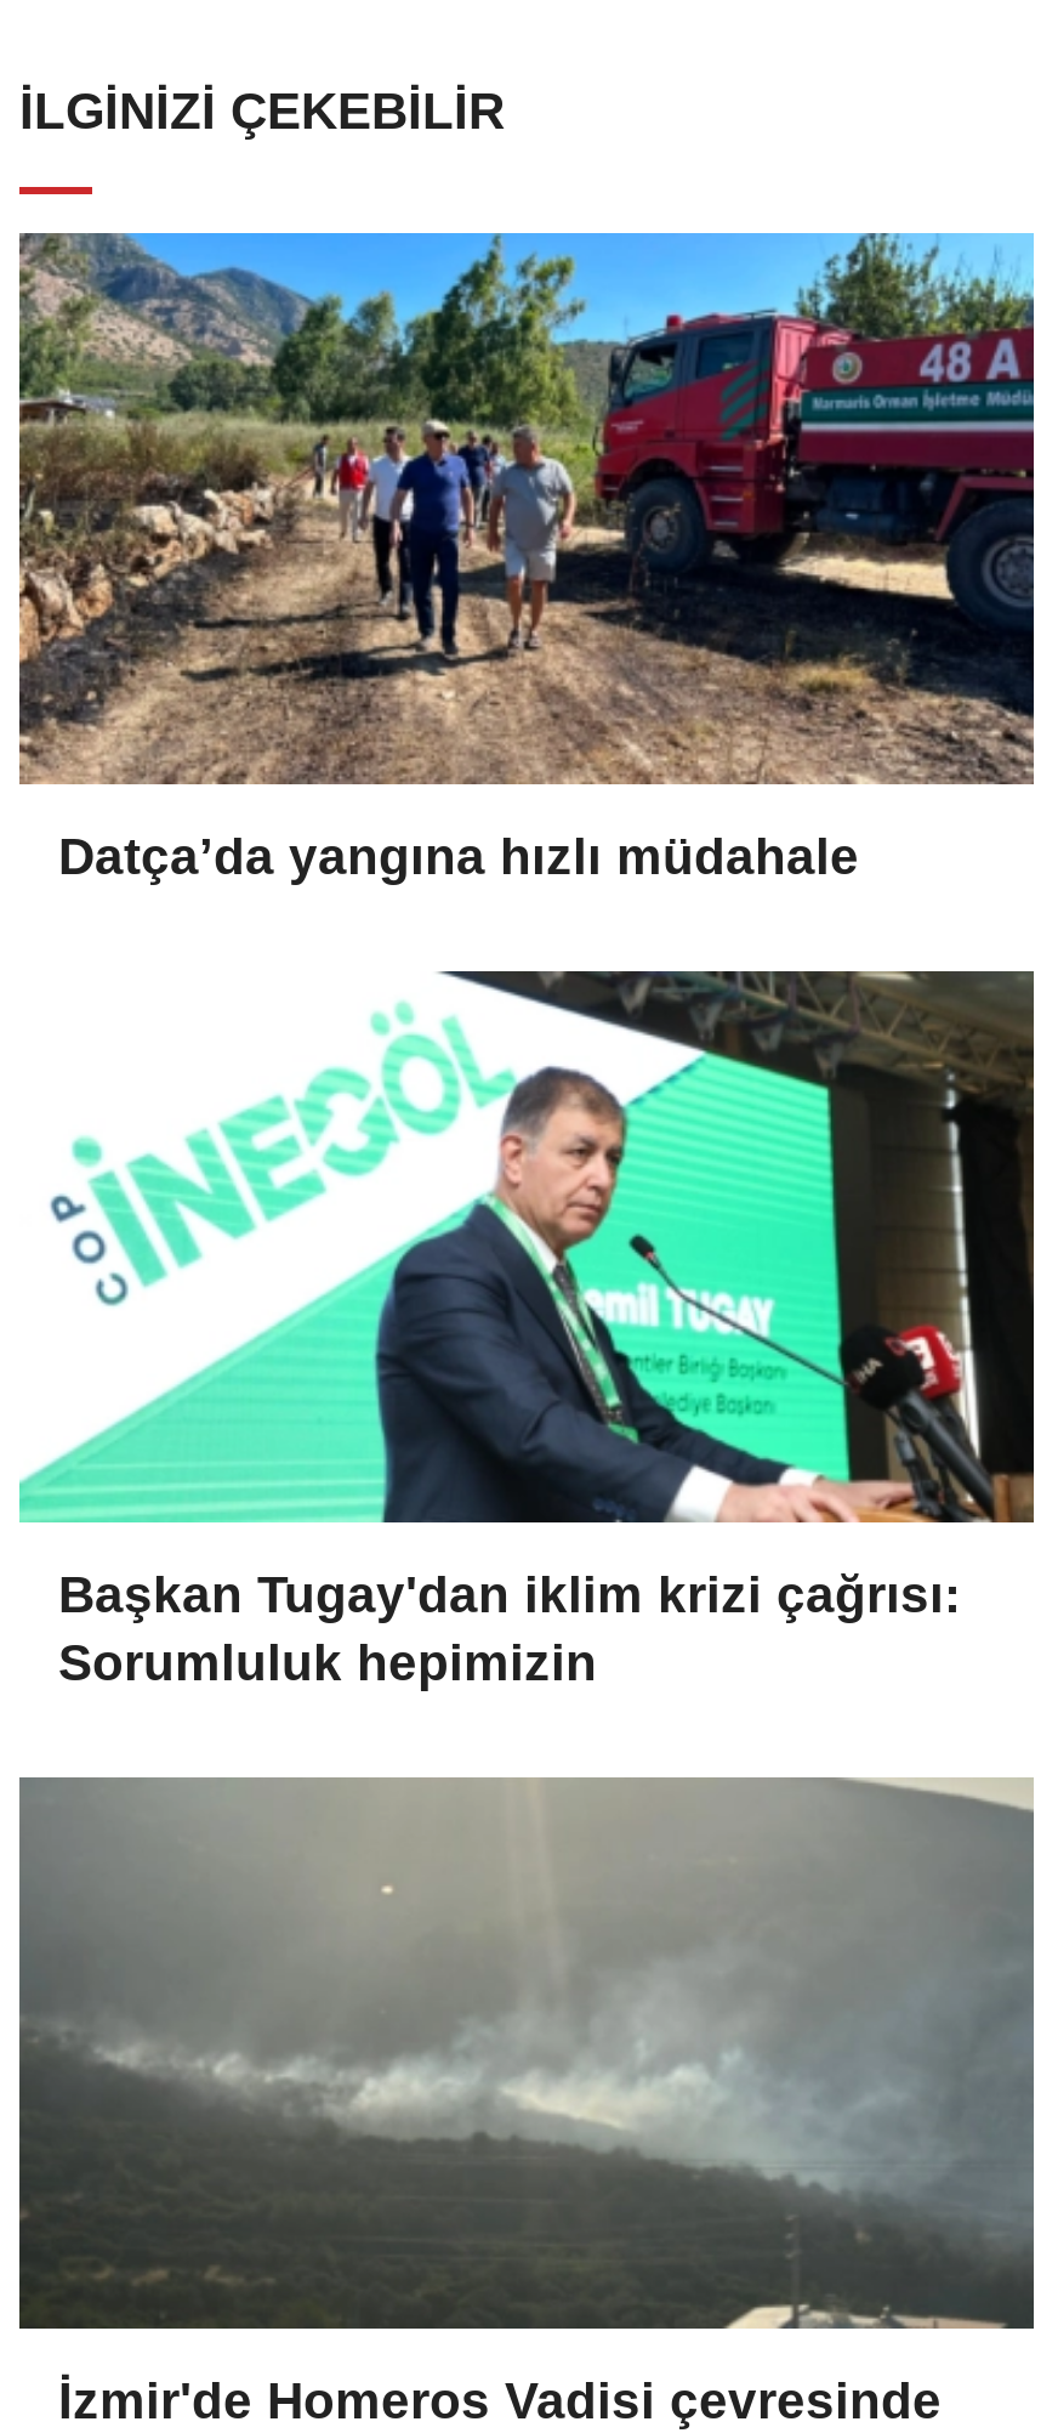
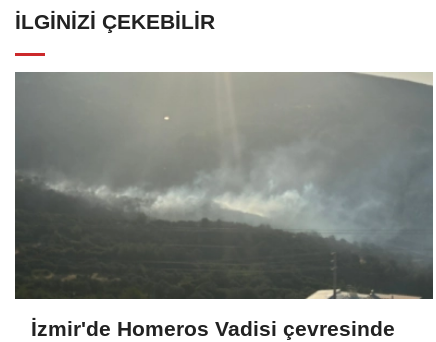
[17,231,1036,883] [image] | Datça’da yangına hızlı müdahale -> none
[17,969,1036,1689] [image] | Başkan Tugay'dan iklim krizi çağrısı: | Sorumluluk hepimizin -> none

